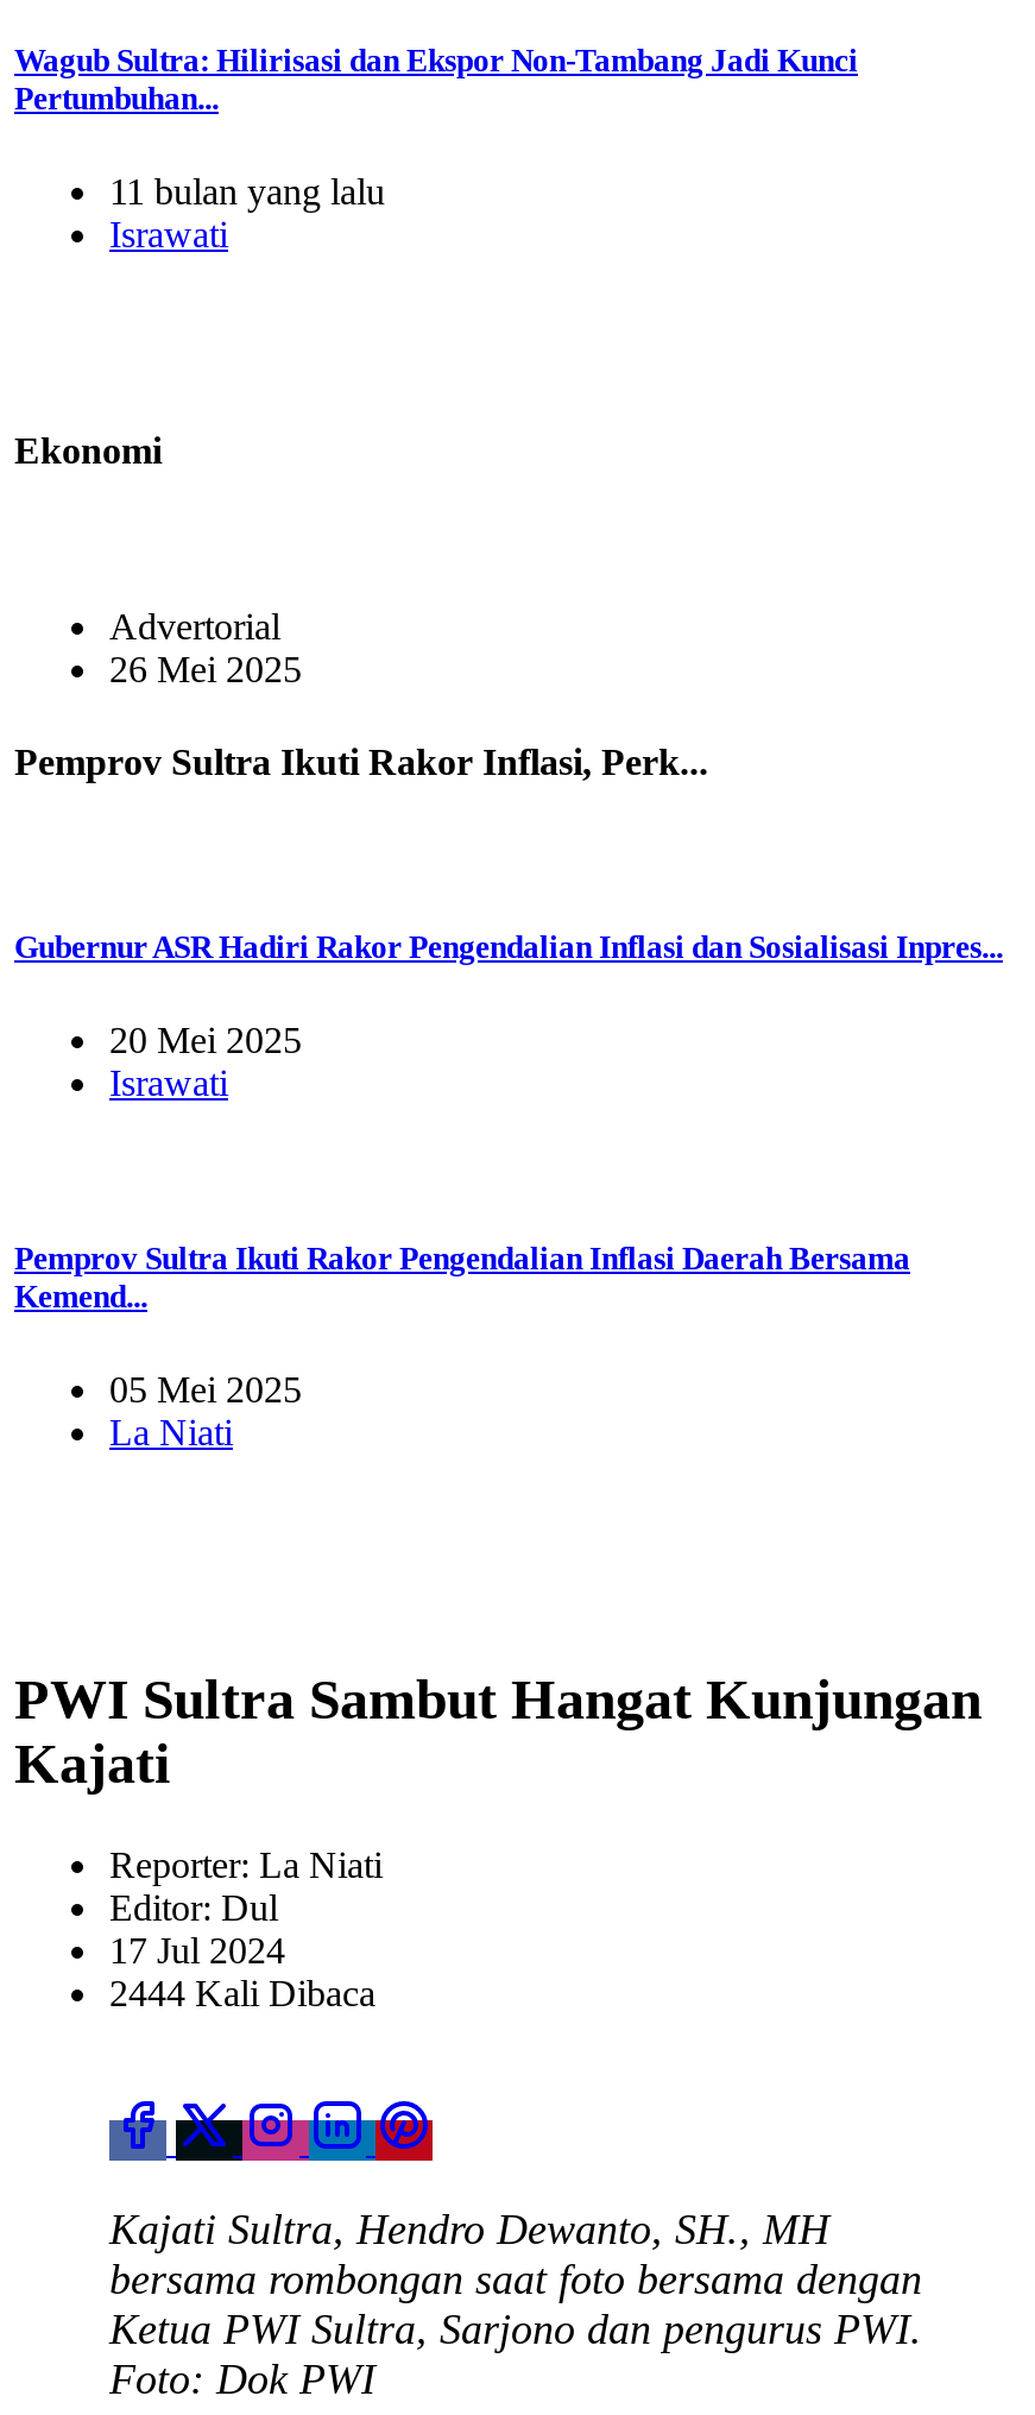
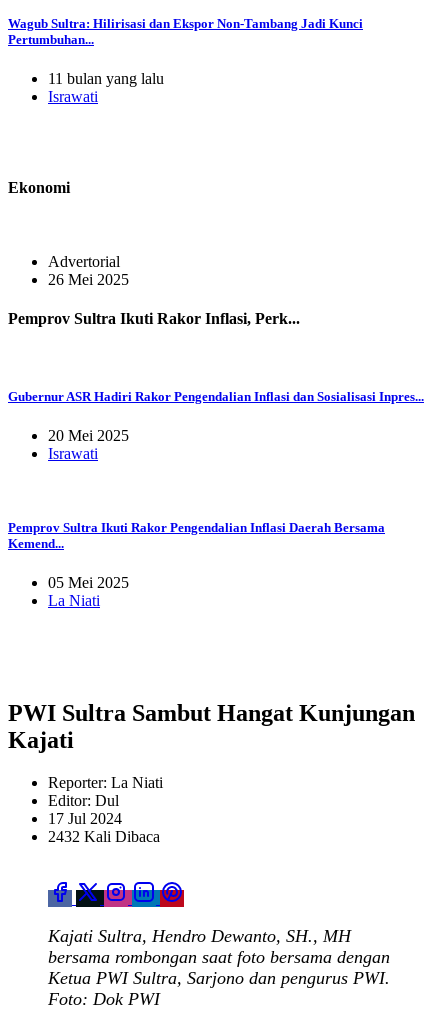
[109,1972,375,2012] 2444 Kali Dibaca -> [48,828,160,845] 2432 Kali Dibaca

